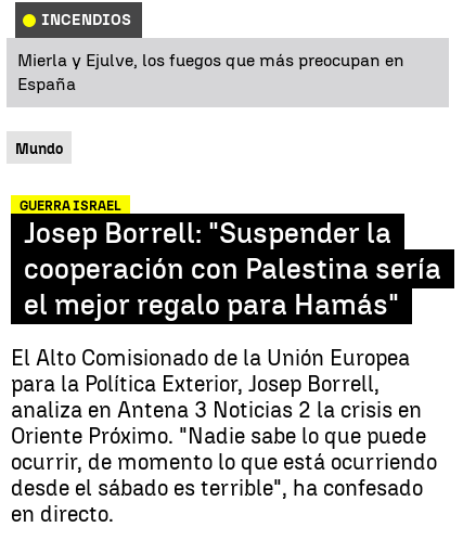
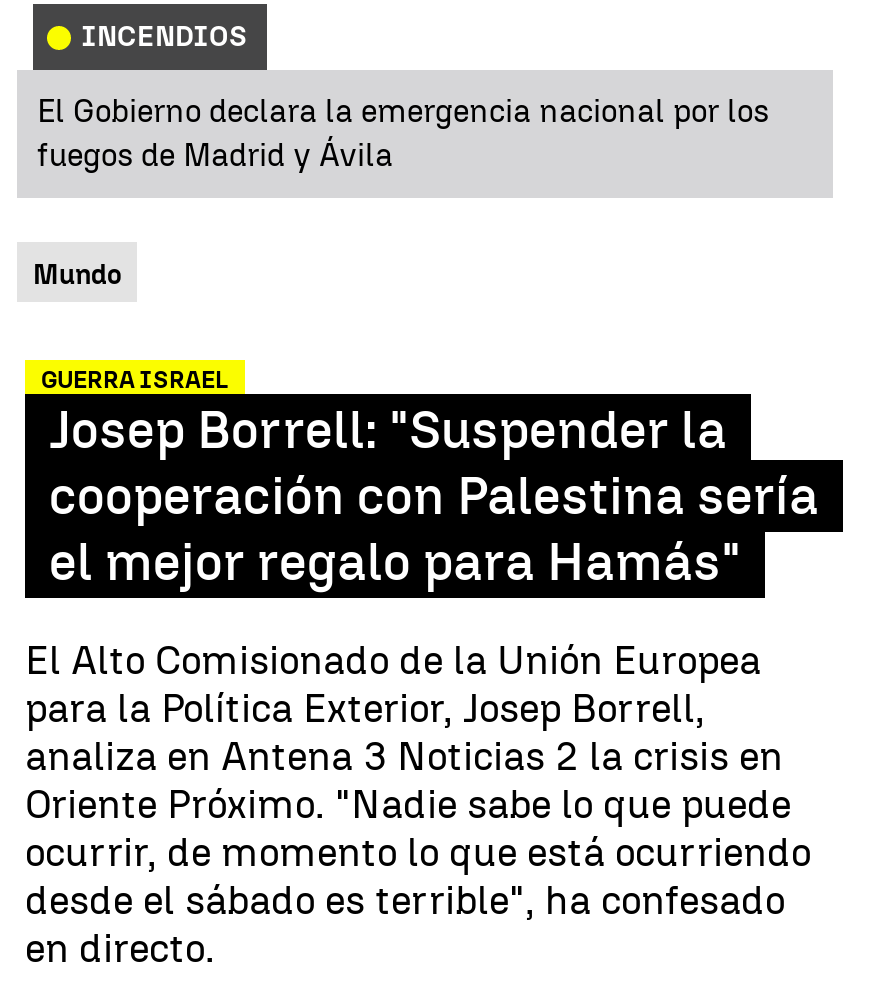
[17,50,404,94] Mierla y Ejulve, los fuegos que más preocupan en | España -> [37,92,769,174] El Gobierno declara la emergencia nacional por los | fuegos de Madrid y Ávila

